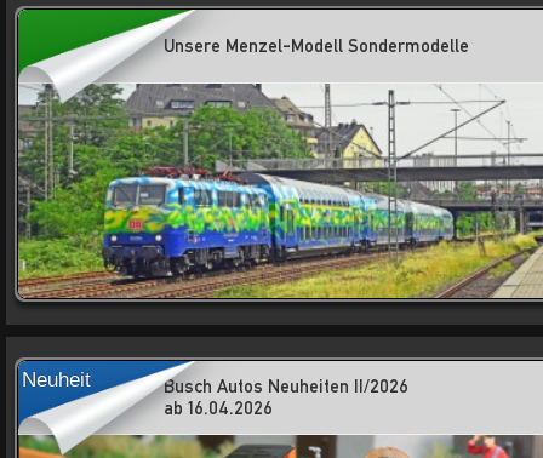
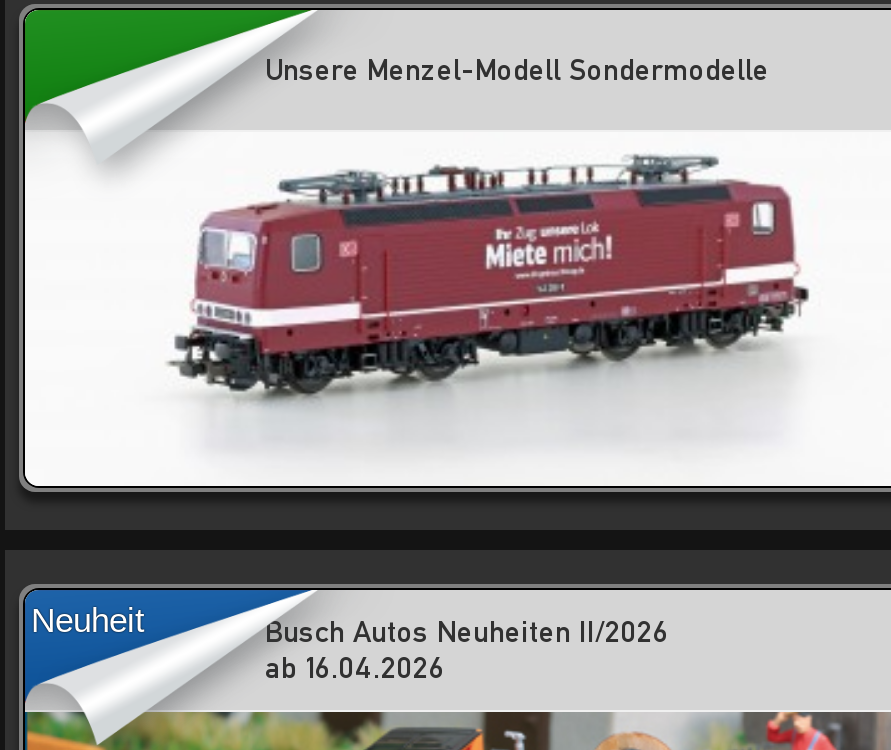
[17,82,539,299] [image] -> [25,132,885,486] [image]

